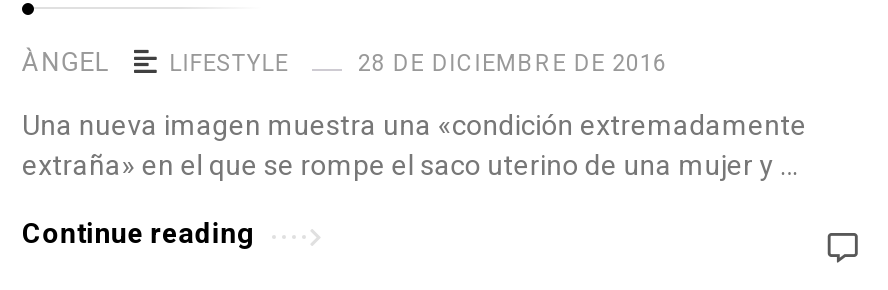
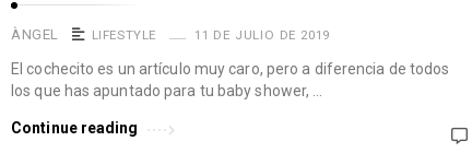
[358,48,667,76] 28 DE DICIEMBRE DE 2016 -> [194,27,330,42] 11 DE JULIO DE 2019
[22,108,807,180] Una nueva imagen muestra una «condición extremadamente | extraña» en el que se rompe el saco uterino de una mujer y … -> [11,60,449,99] El cochecito es un artículo muy caro, pero a diferencia de todos | los que has apuntado para tu baby shower, …

